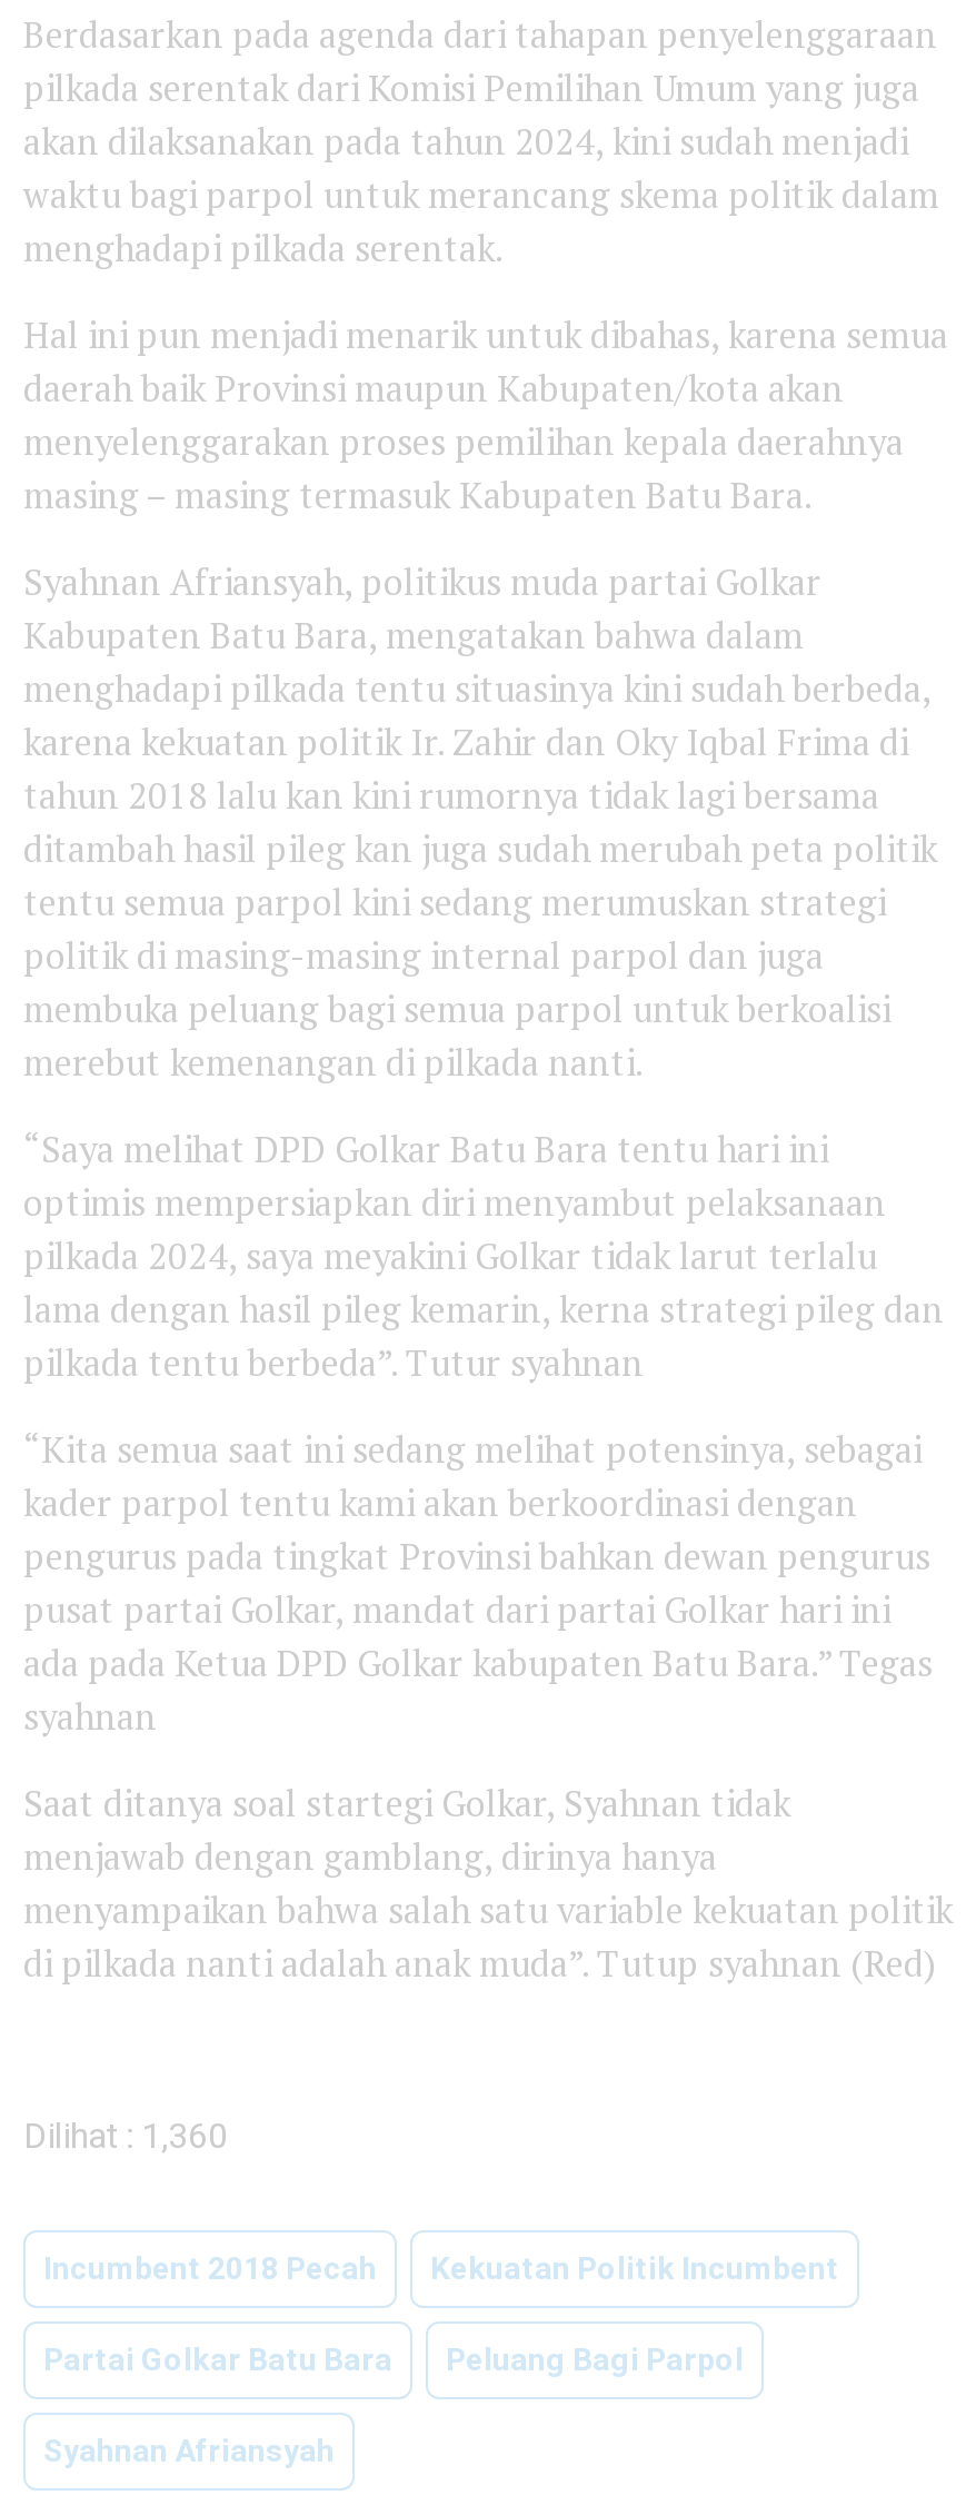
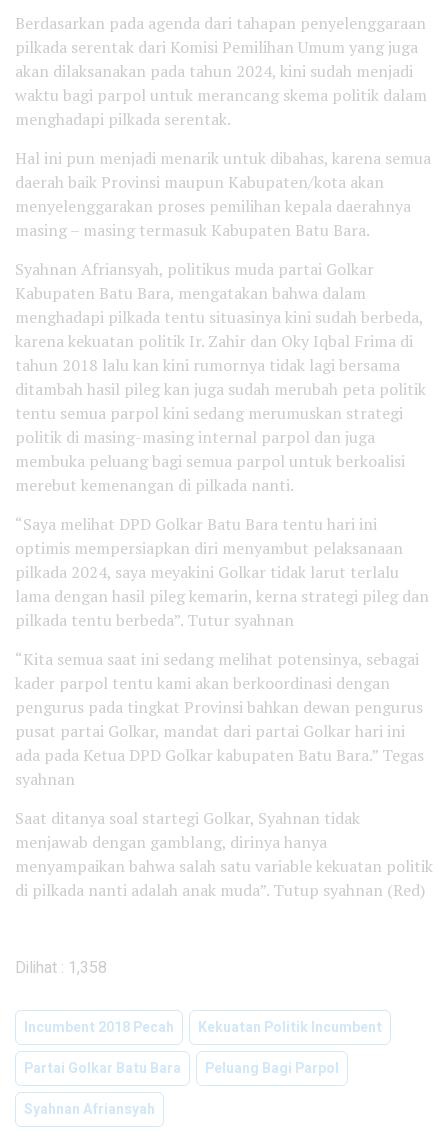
[23,2111,228,2164] Dilihat : 1,360 -> [15,956,107,980] Dilihat : 1,358

